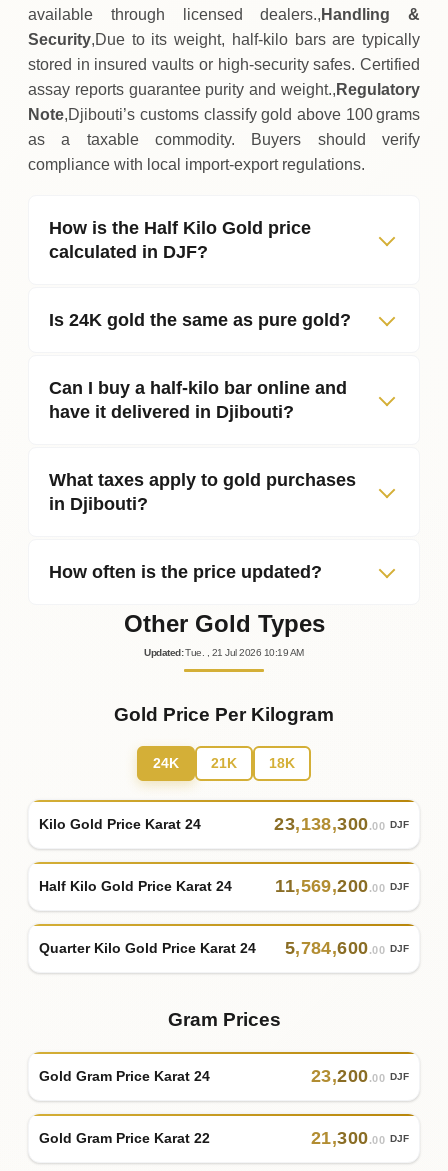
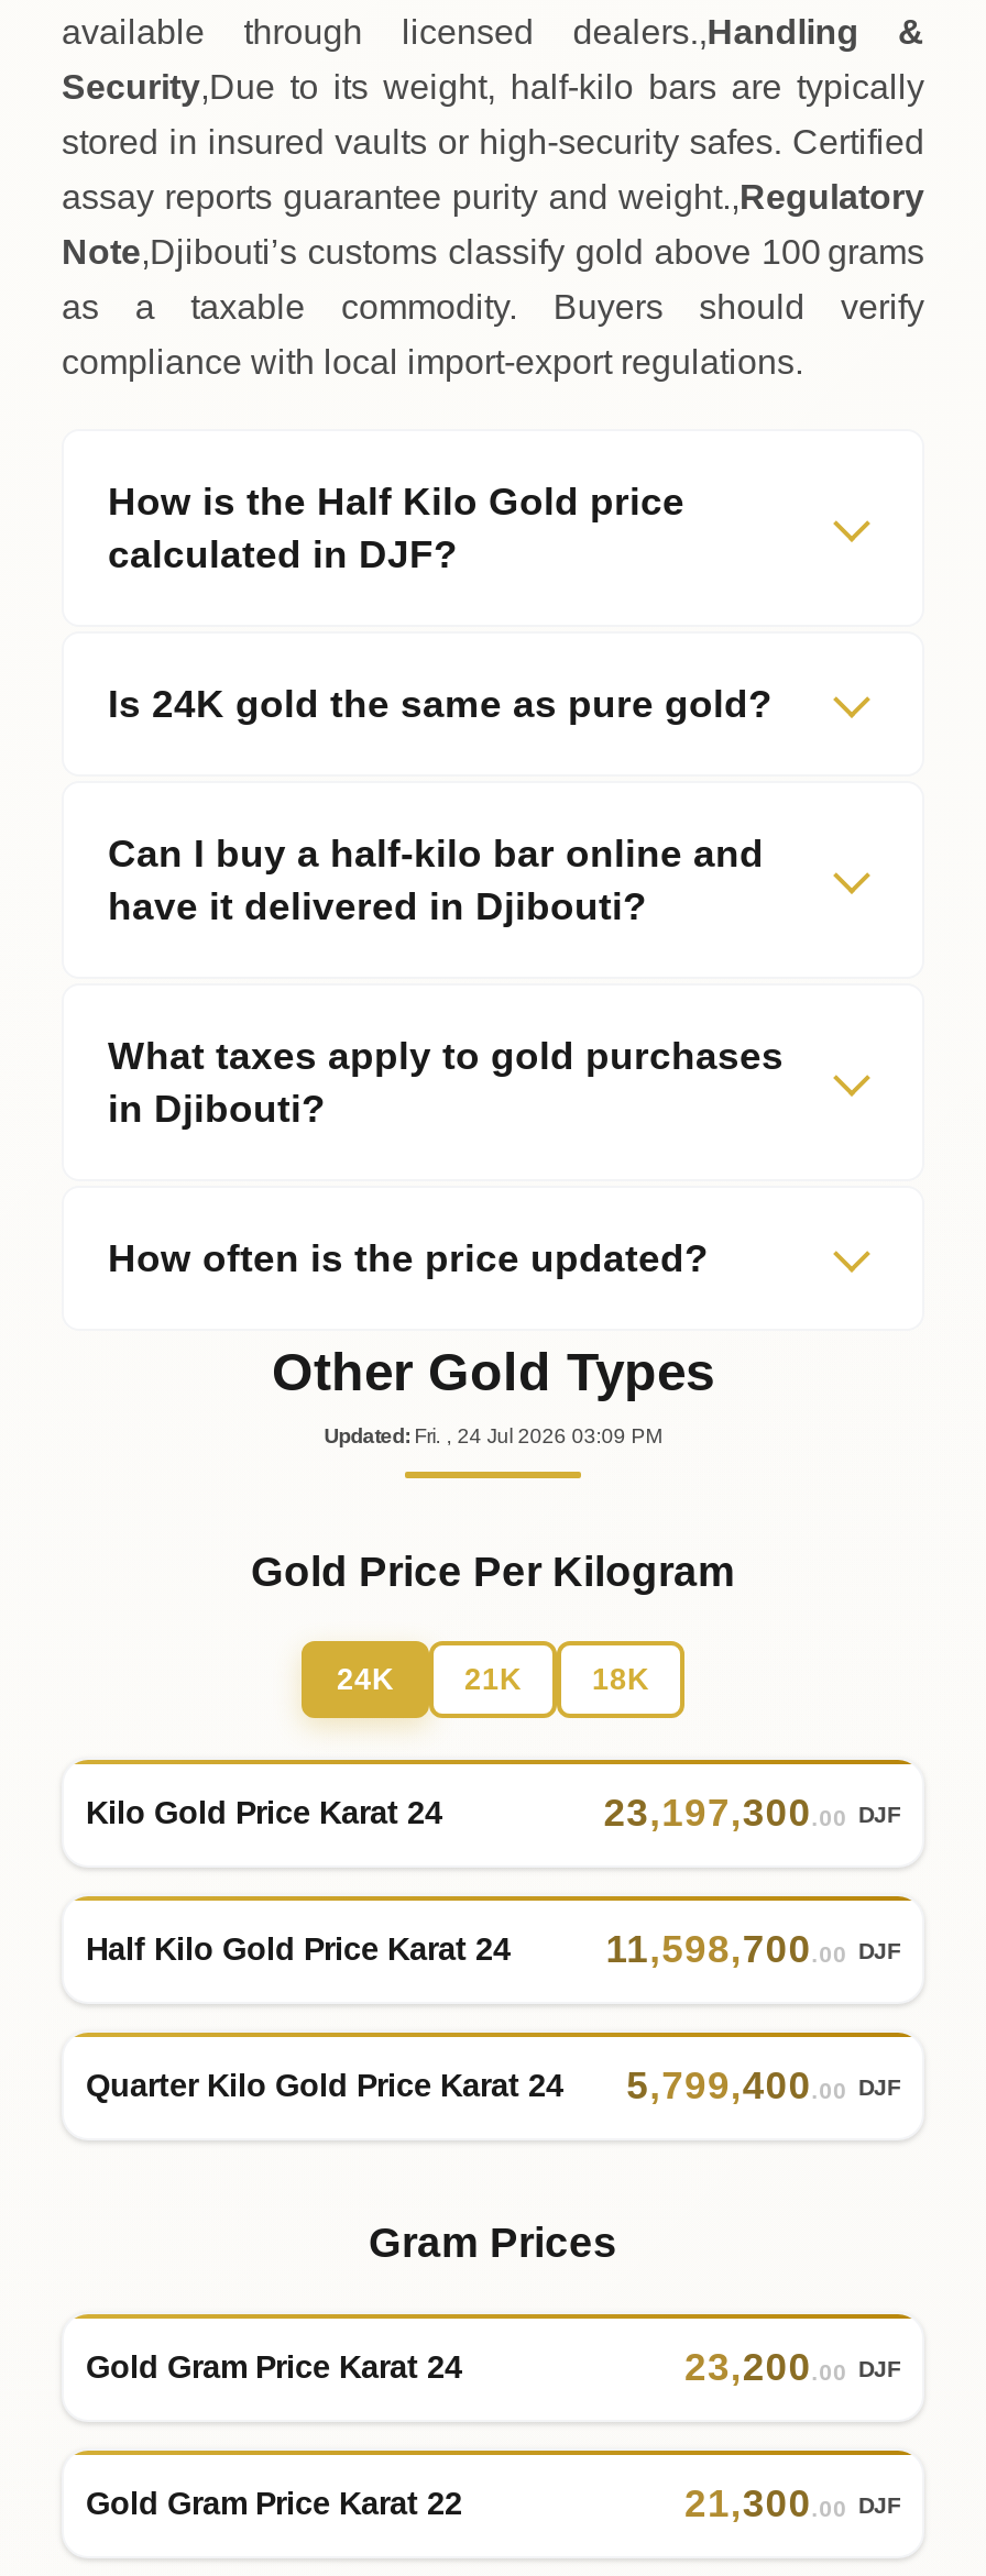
[144,647,304,658] Updated: Tue., 21 Jul 2026 10:19 AM -> [324,1424,662,1449] Updated: Fri., 24 Jul 2026 03:09 PM
[274,814,409,834] 23,138,300.00 DJF -> [603,1792,900,1836] 23,197,300.00 DJF
[275,876,409,896] 11,569,200.00 DJF -> [606,1928,900,1972] 11,598,700.00 DJF
[39,938,409,958] Quarter Kilo Gold Price Karat 24 5,784,600.00 DJF -> [86,2065,900,2109] Quarter Kilo Gold Price Karat 24 5,799,400.00 DJF

